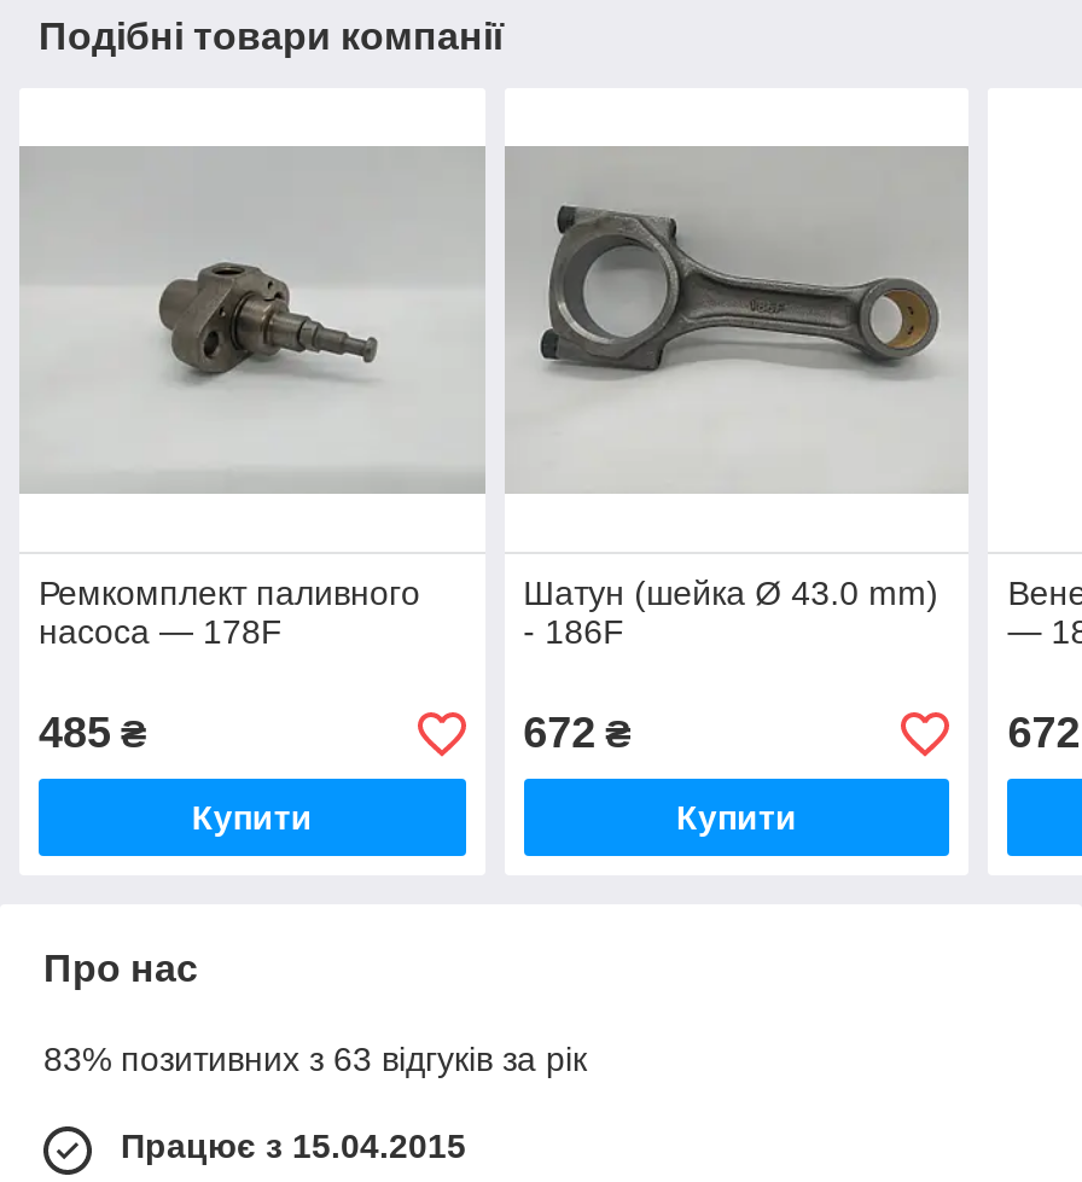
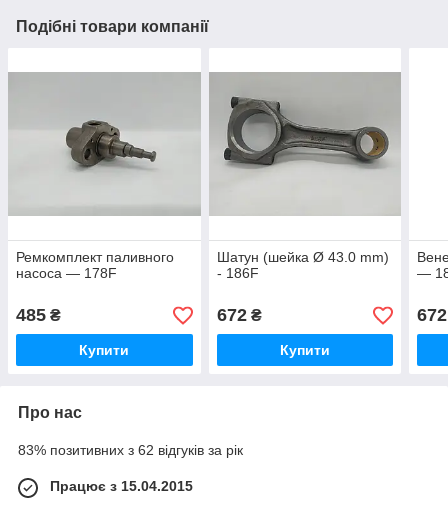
[43,1040,587,1079] 83% позитивних з 63 відгуків за рік -> [18,442,243,458] 83% позитивних з 62 відгуків за рік

